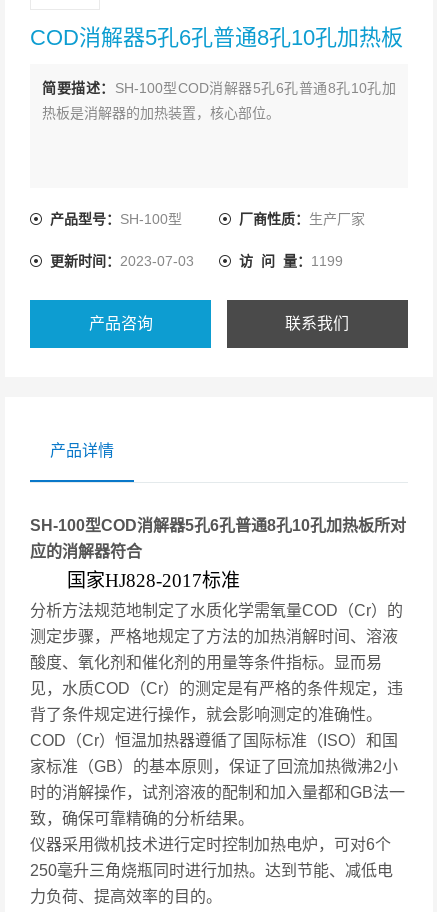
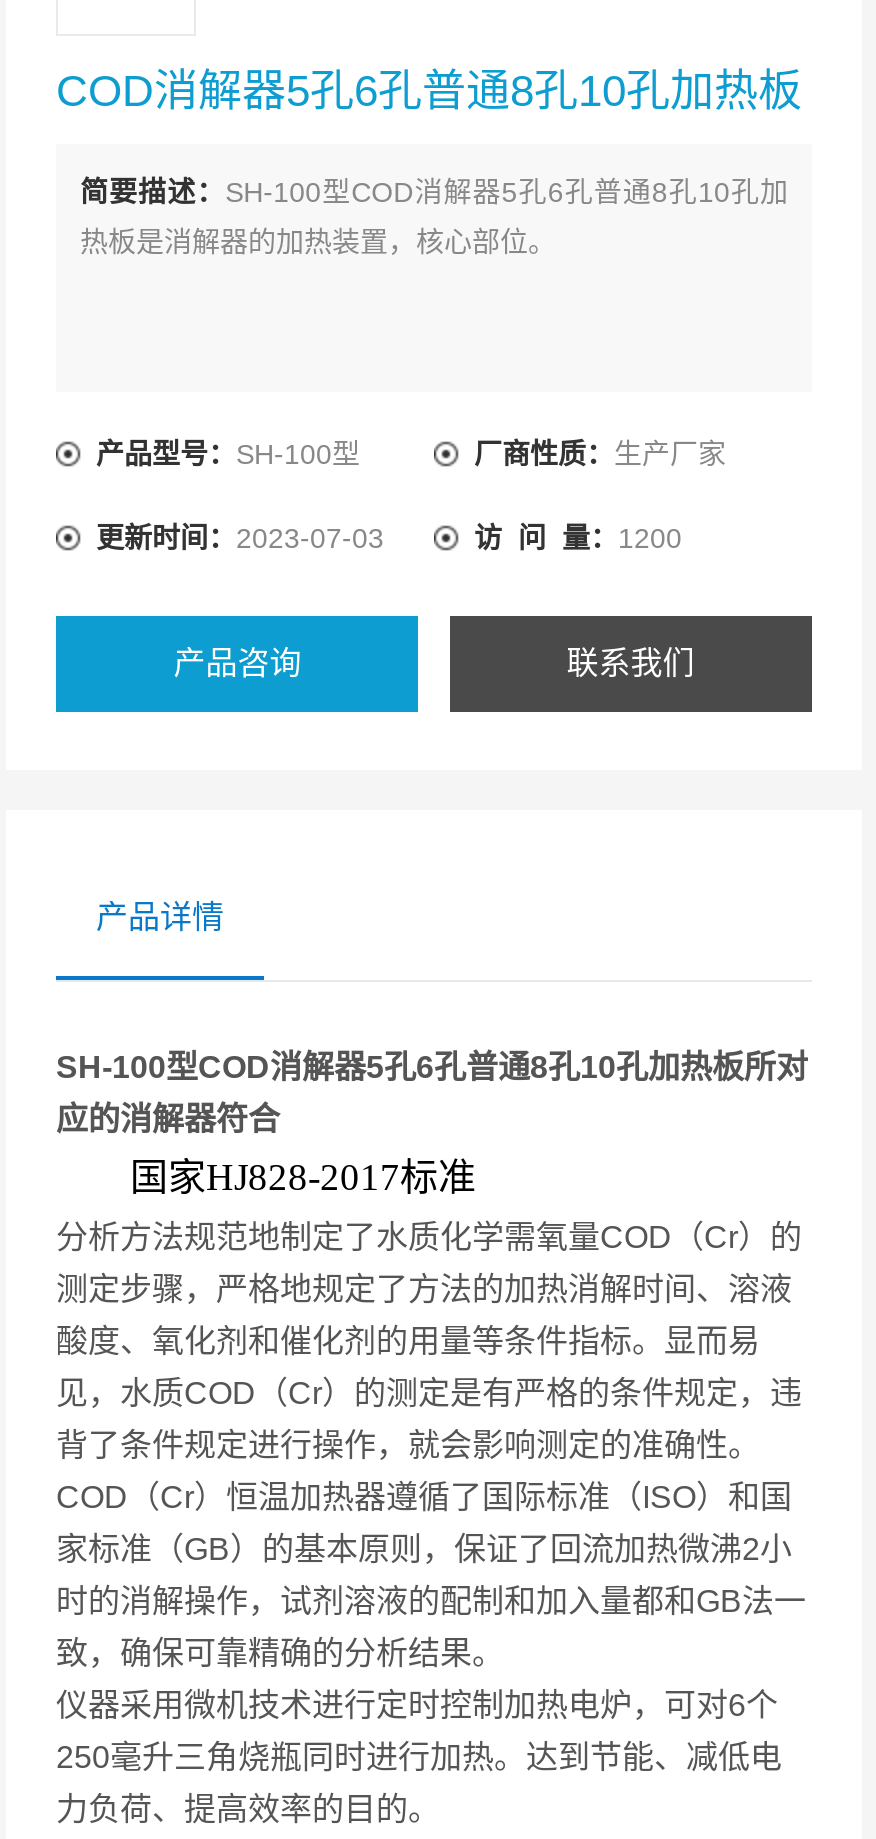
[239,253,343,269] 访 问 量：1199 -> [474,522,682,554] 访 问 量：1200

